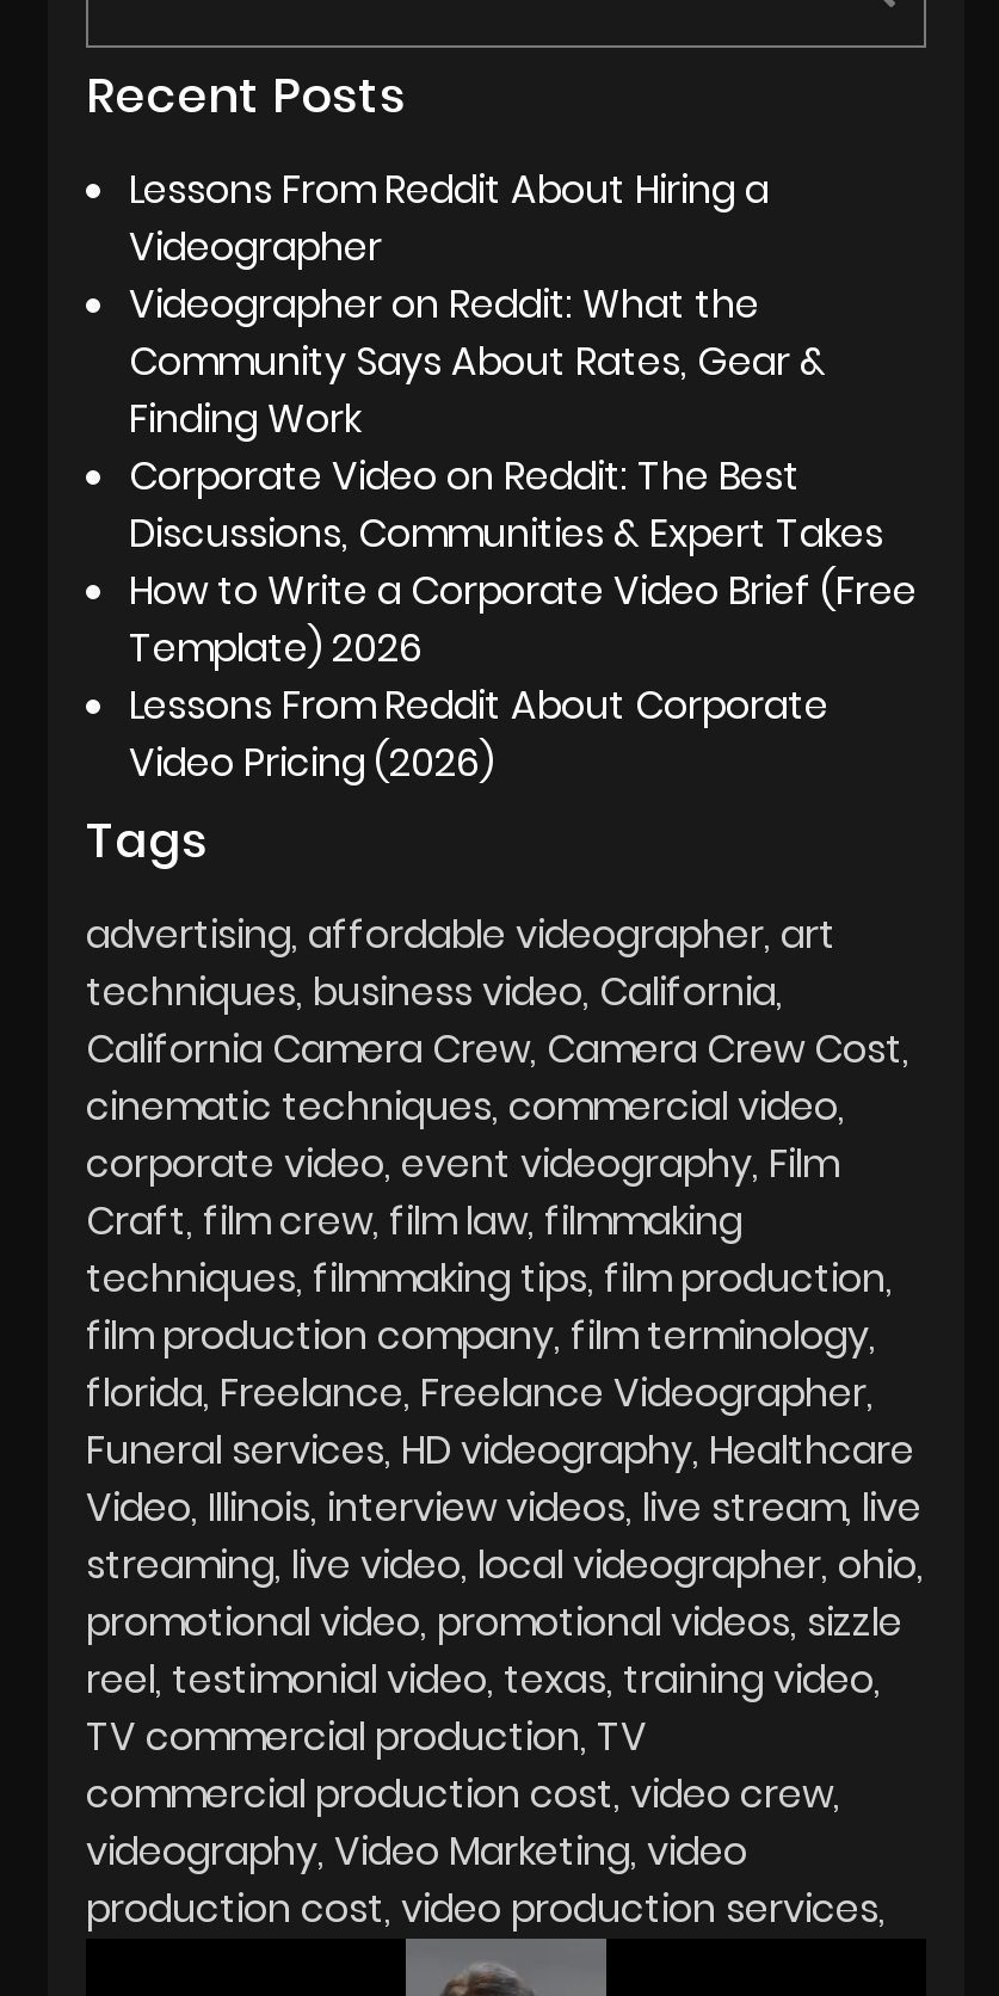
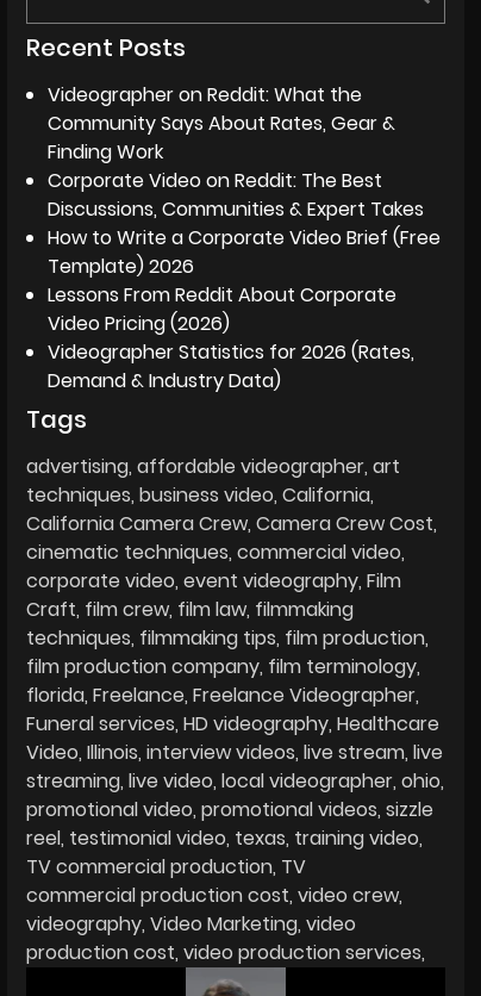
[129,162,769,275] Lessons From Reddit About Hiring a | Videographer -> none
moved [129,277,917,790] -> [48,81,441,337]: Videographer on Reddit: What the | Community Says About Rates, Gear & | Finding Work | ... | Lessons From Reddit About Corporate | Video Pricing (2026)
none -> [48,338,414,394] Videographer Statistics for 2026 (Rates, | Demand & Industry Data)

